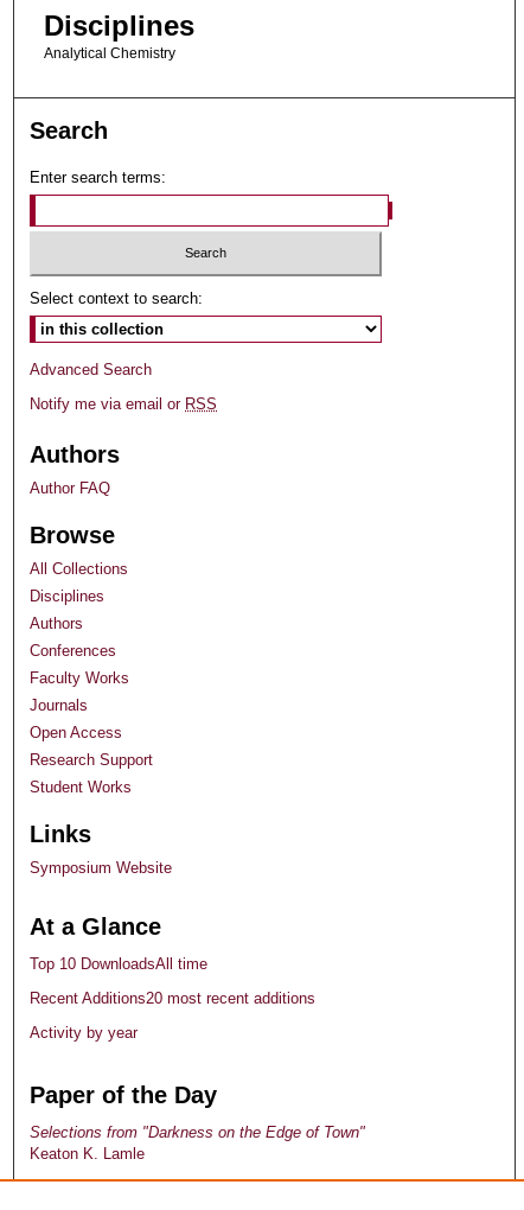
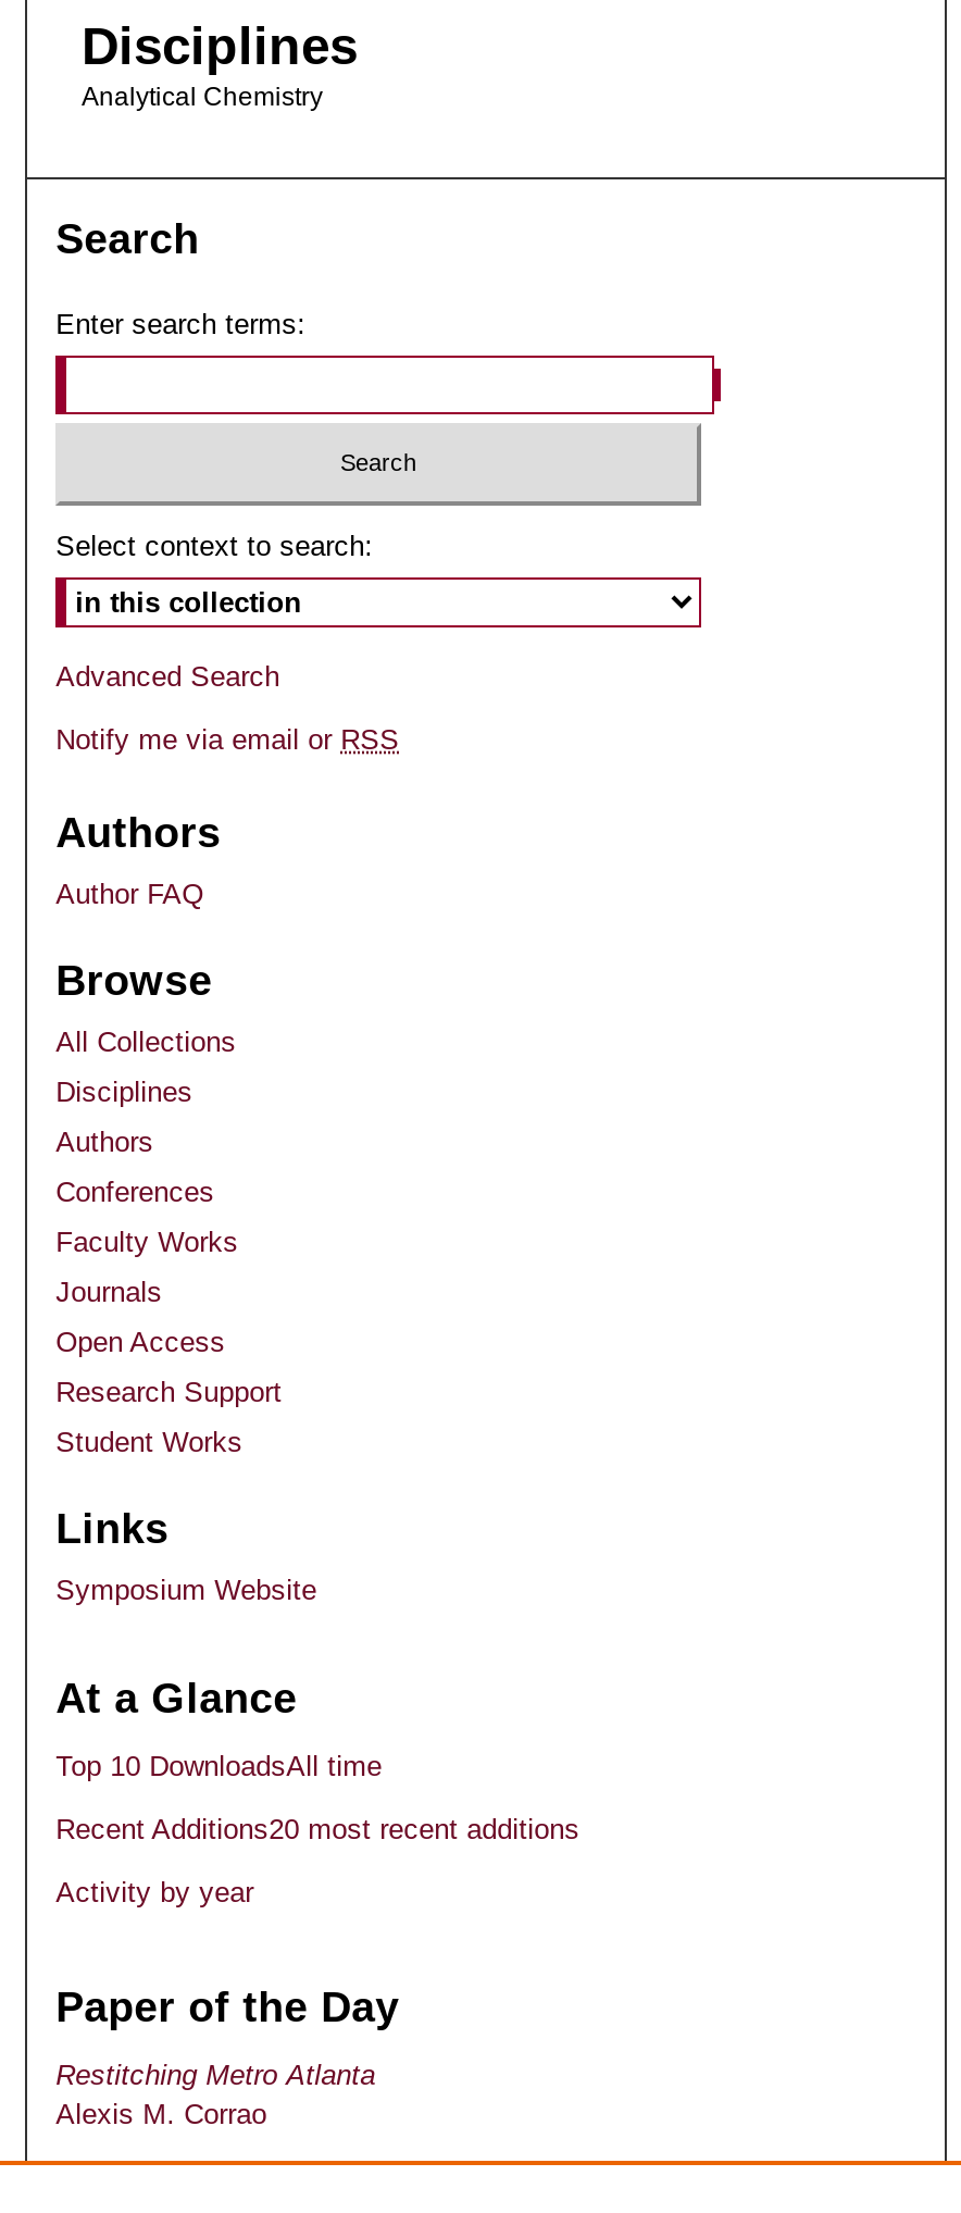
[30,1123,365,1162] Selections from "Darkness on the Edge of Town" | Keaton K. Lamle -> [56,2057,375,2129] Restitching Metro Atlanta | Alexis M. Corrao

